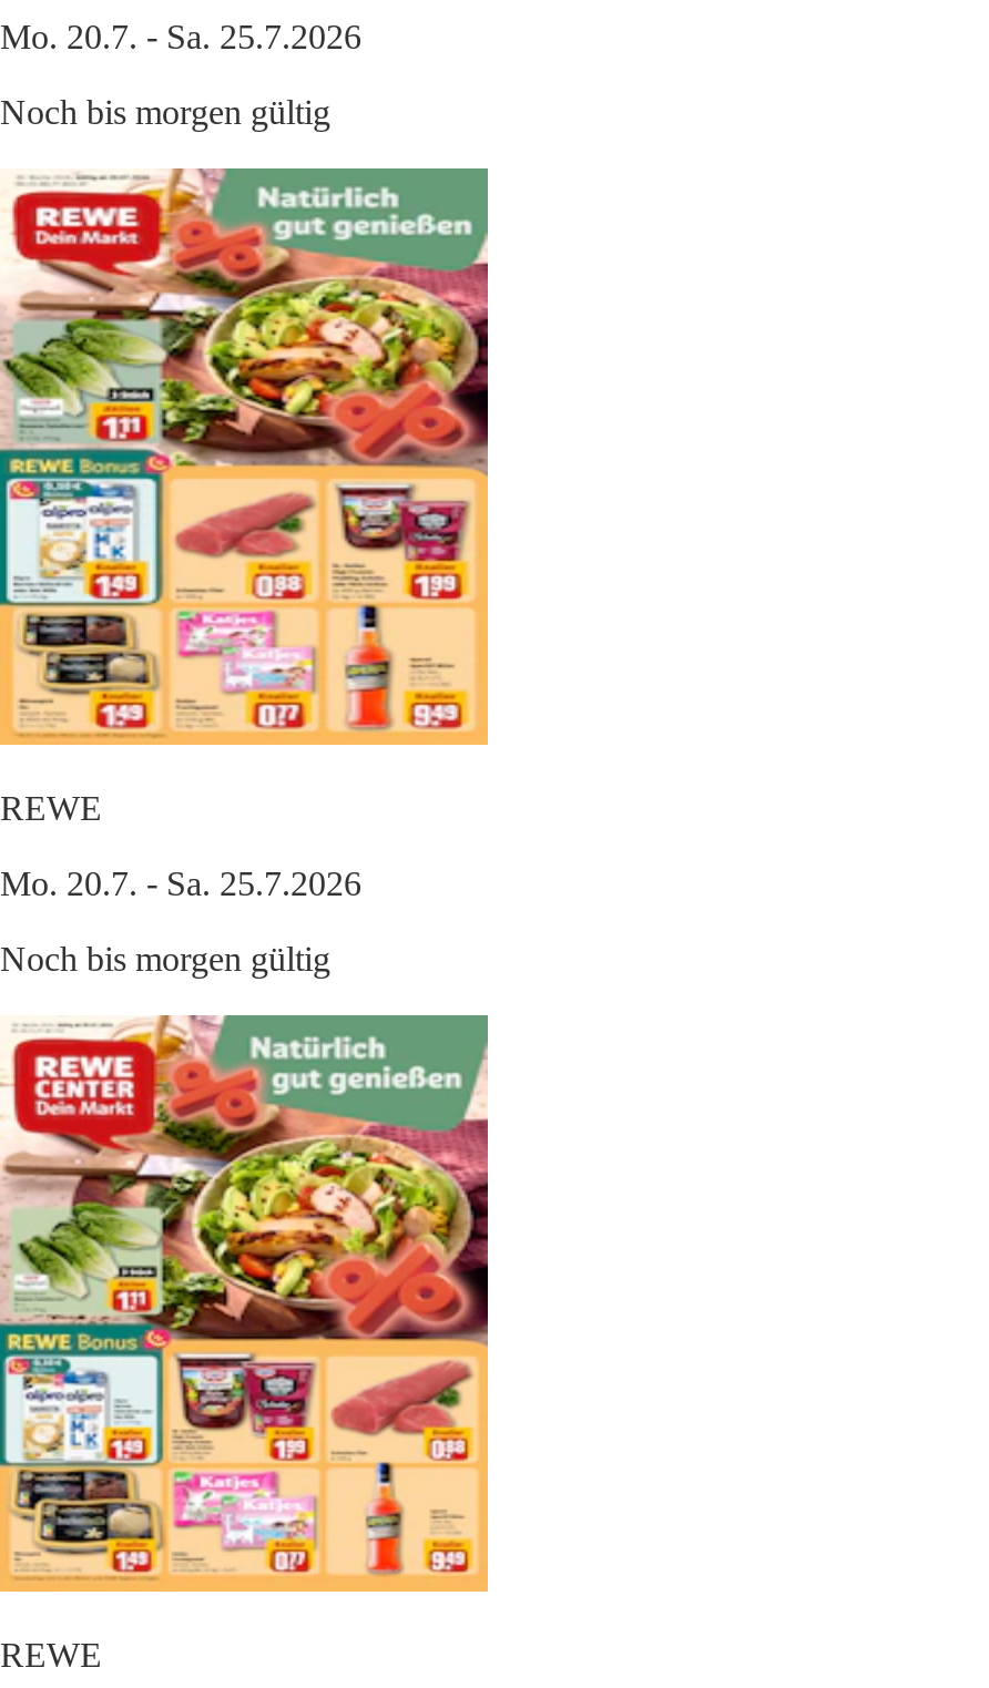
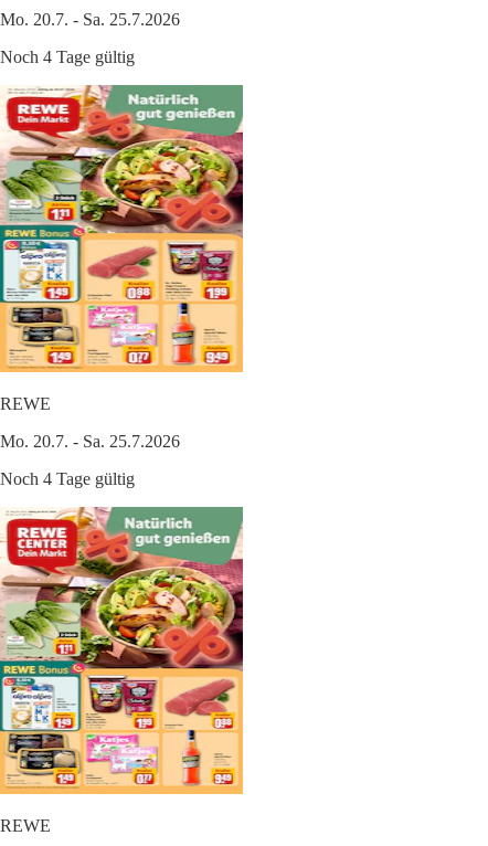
[0,94,330,131] Noch bis morgen gültig -> [0,48,135,66] Noch 4 Tage gültig
[0,940,330,978] Noch bis morgen gültig -> [0,470,135,488] Noch 4 Tage gültig

